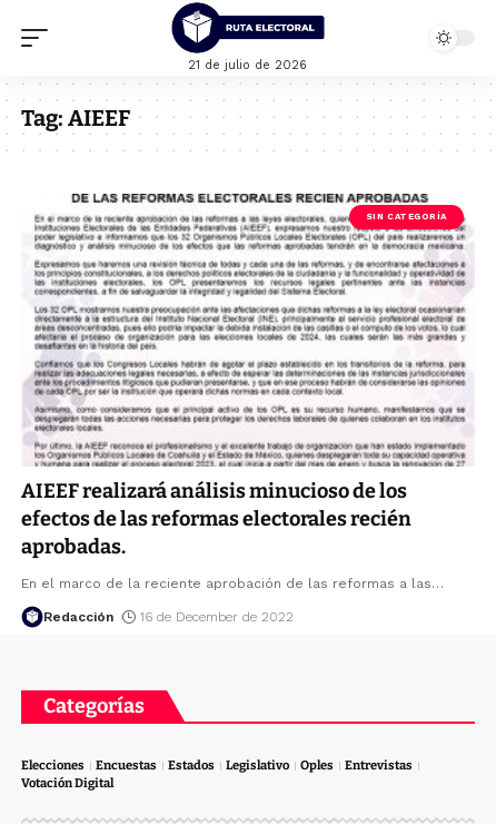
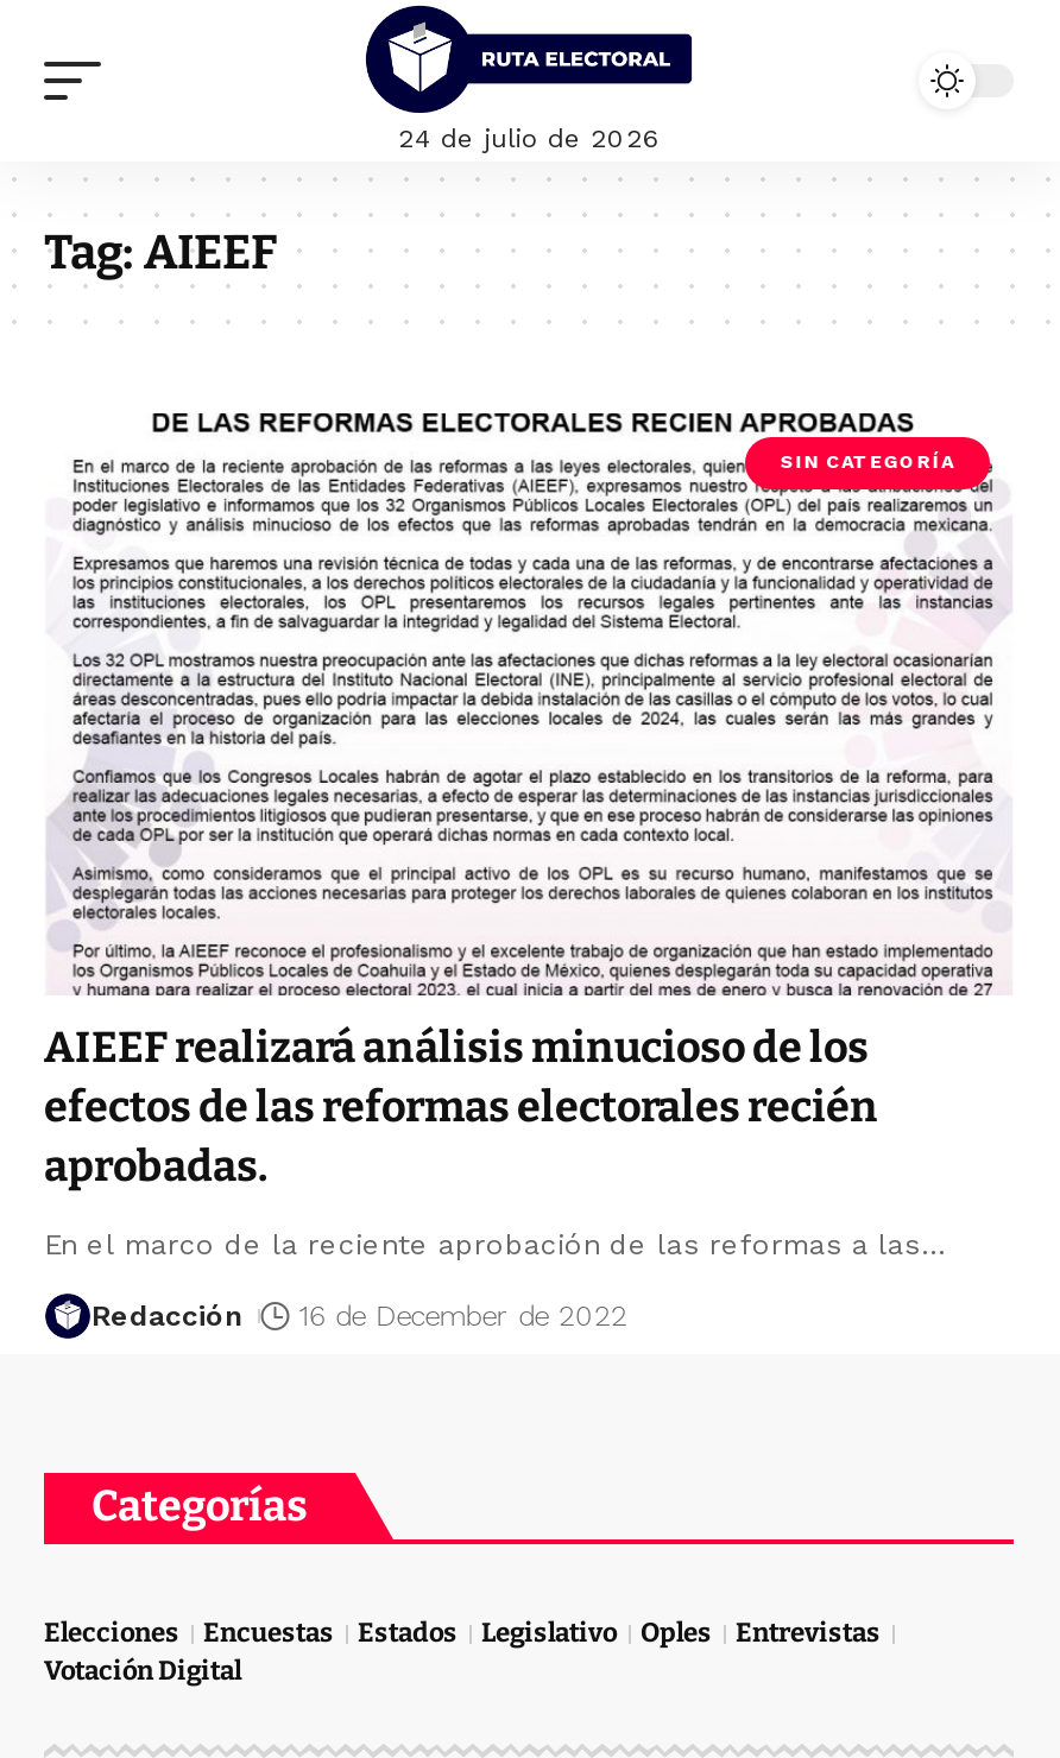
[189,58,307,72] 21 de julio de 2026 -> [398,124,660,154] 24 de julio de 2026

